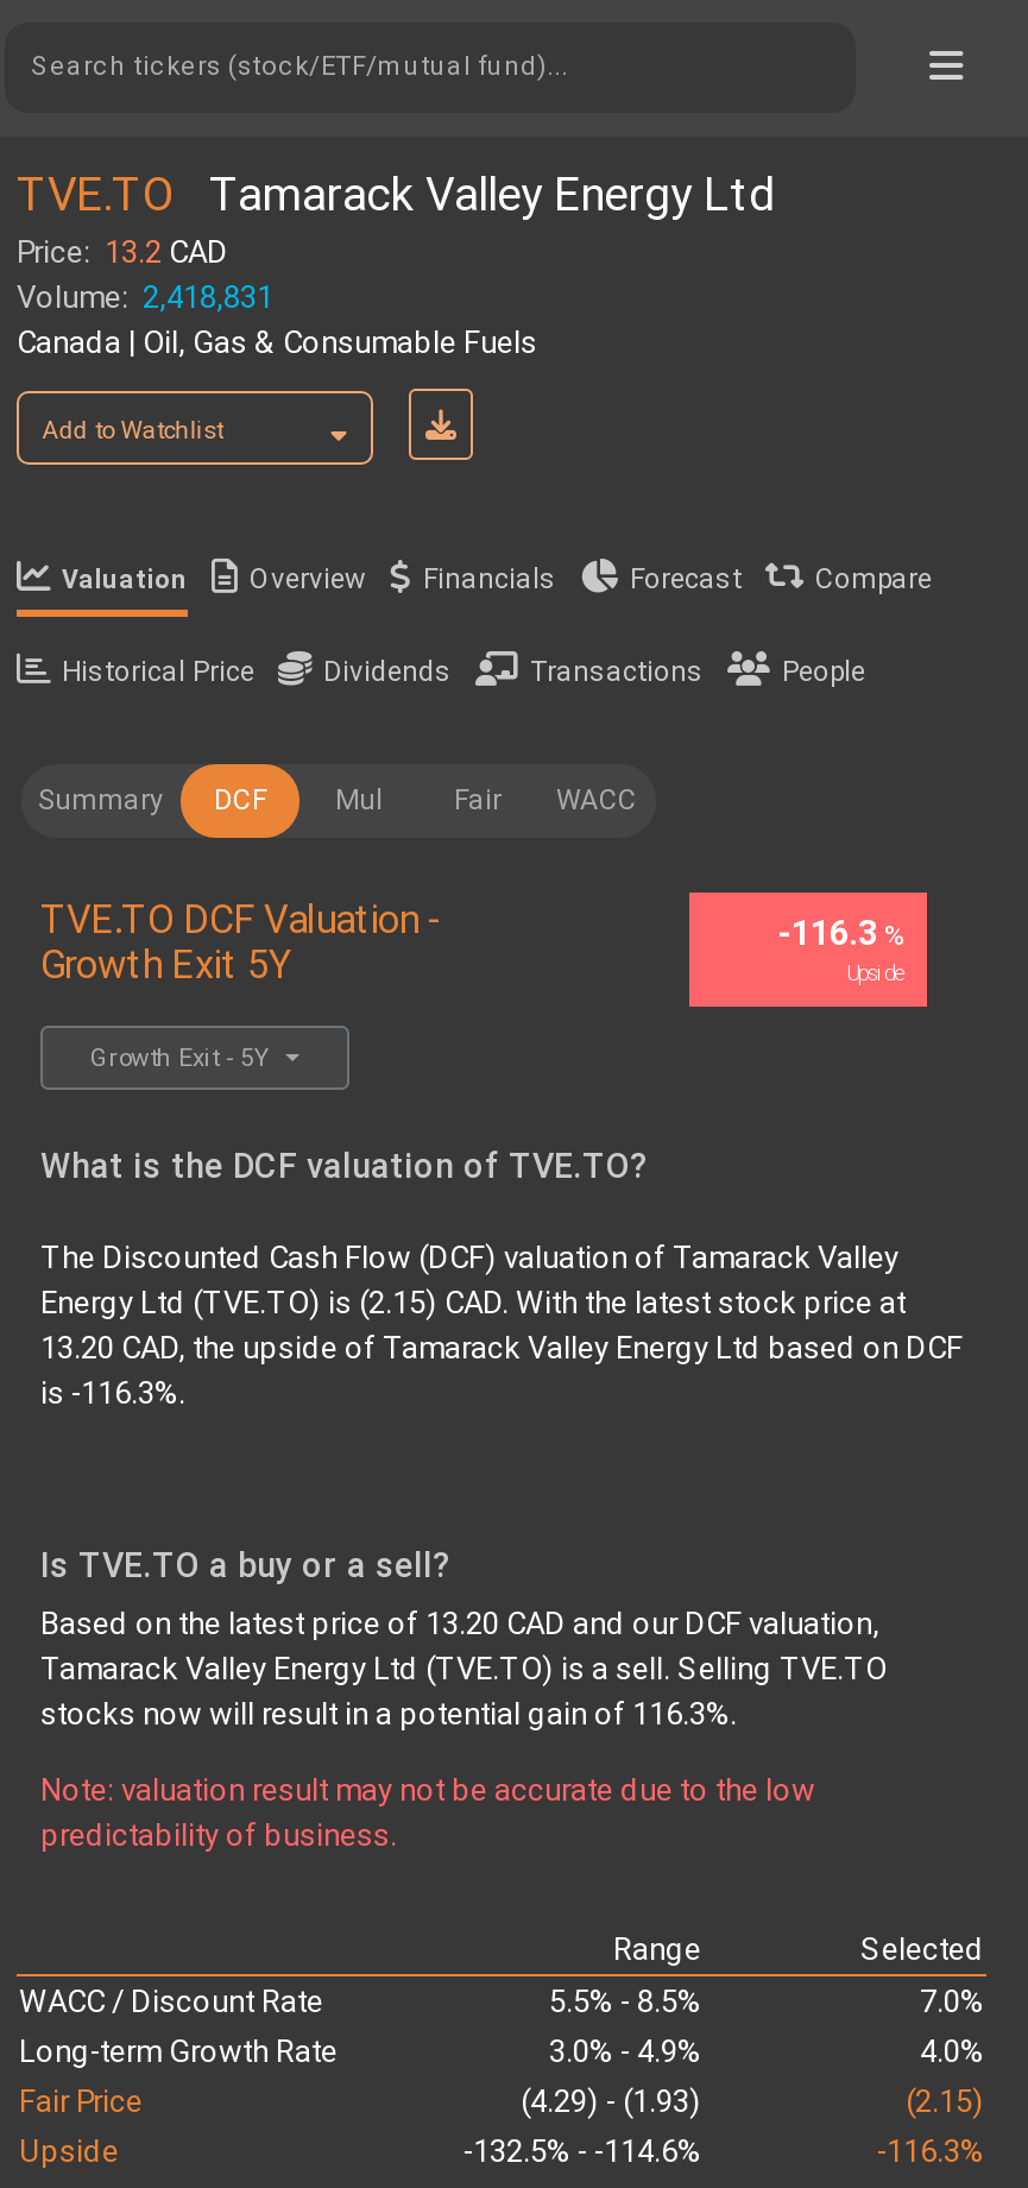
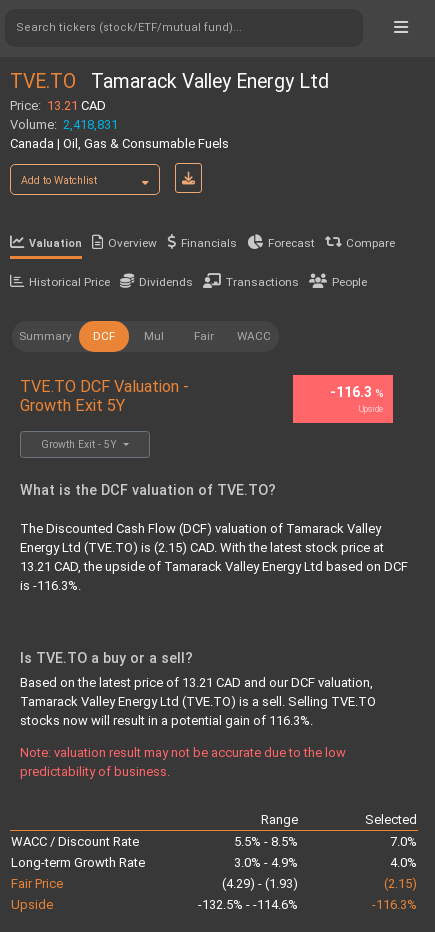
[17,234,228,270] Price: 13.2 CAD -> [10,98,106,113] Price: 13.21 CAD
[40,1330,963,1365] 13.20 CAD, the upside of Tamarack Valley Energy Ltd based on DCF -> [20,559,408,574] 13.21 CAD, the upside of Tamarack Valley Energy Ltd based on DCF
[40,1607,879,1642] Based on the latest price of 13.20 CAD and our DCF valuation, -> [20,675,373,690] Based on the latest price of 13.21 CAD and our DCF valuation,

